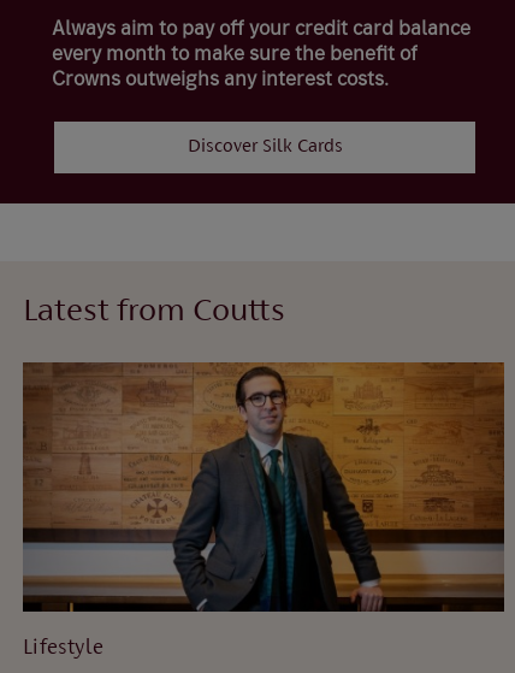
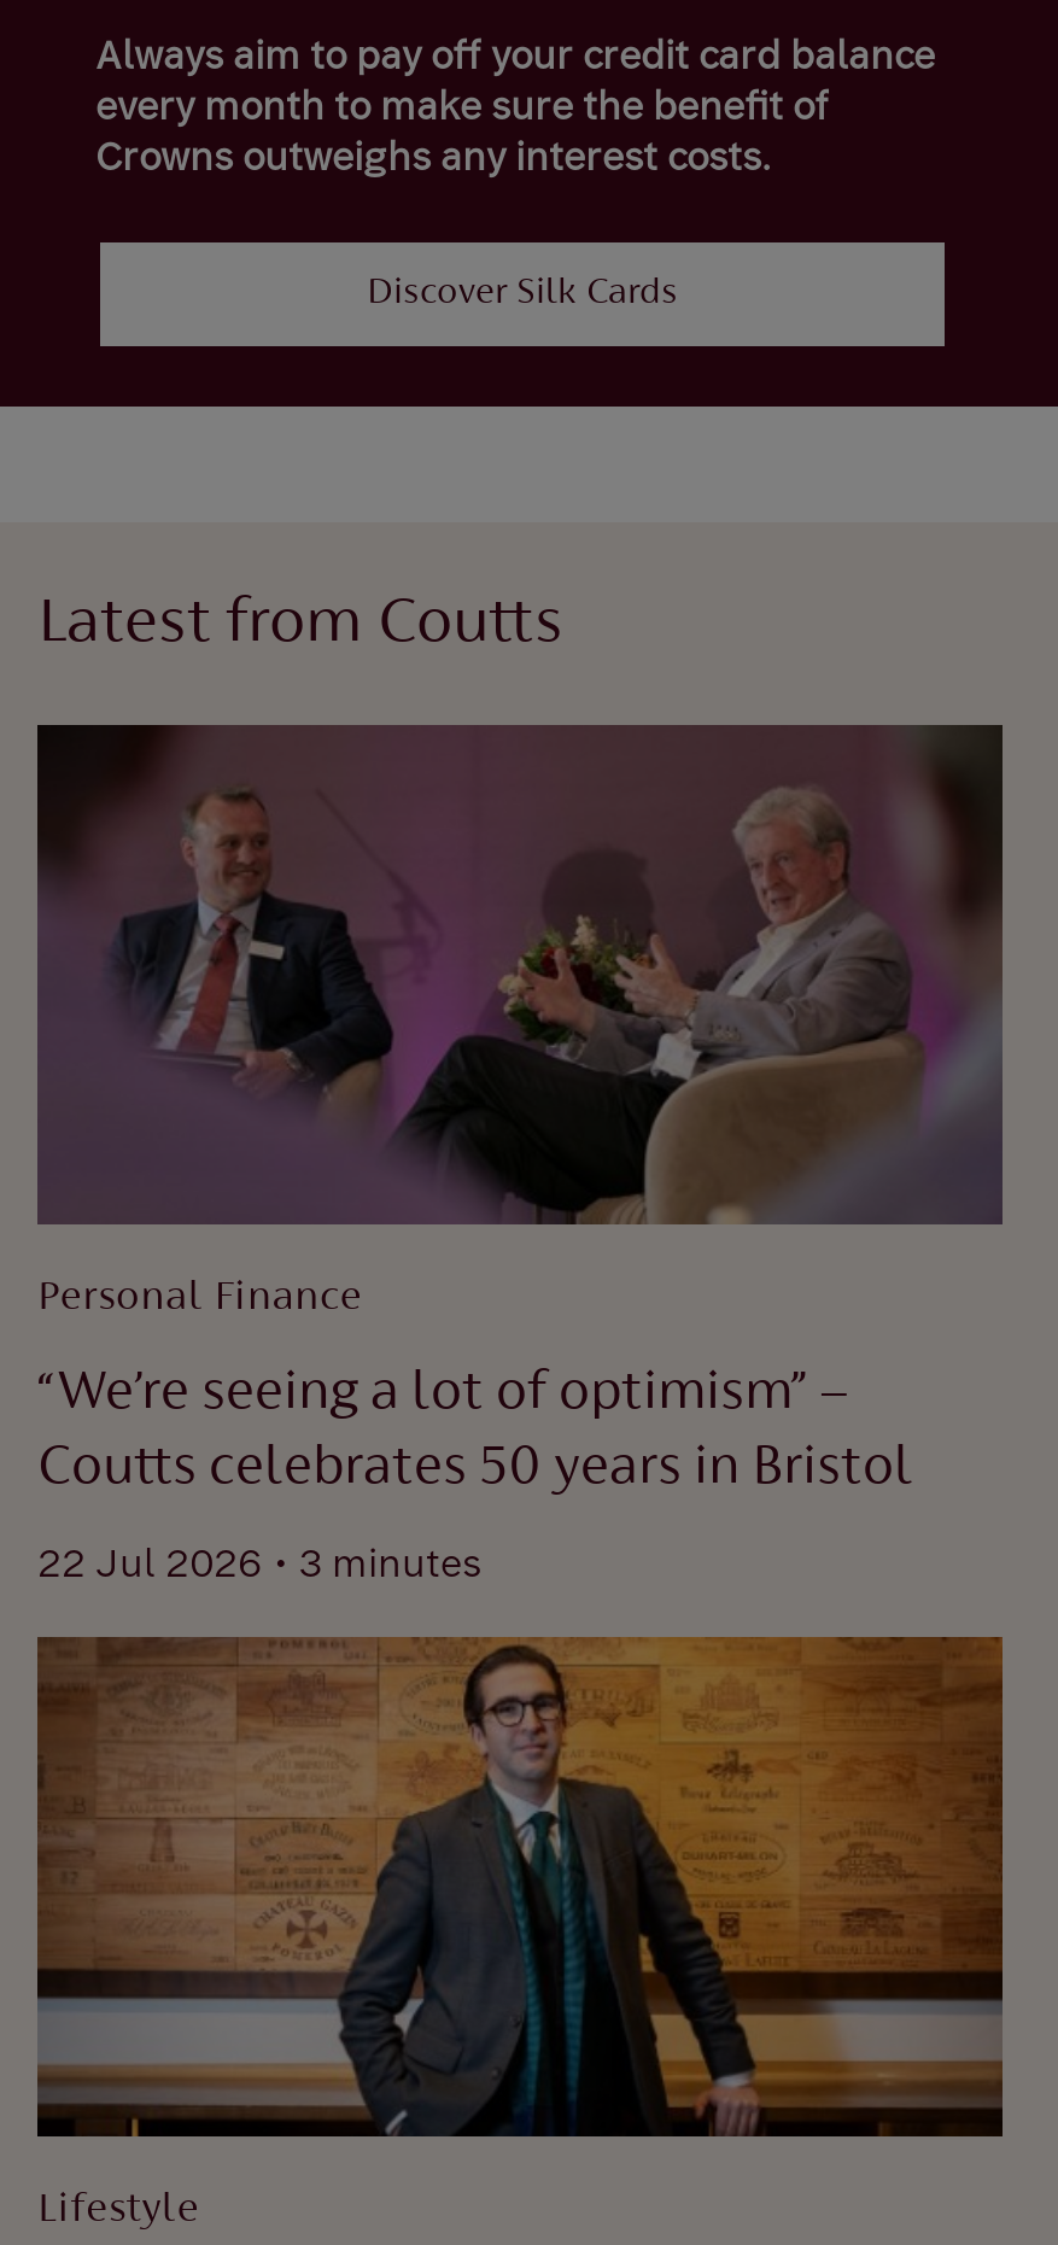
none -> [35,723,1005,1589] [image] | Personal Finance | “We’re seeing a lot of optimism” – | Coutts celebrates 50 years in Bristol | 22 Jul 2026. 3 minutes

